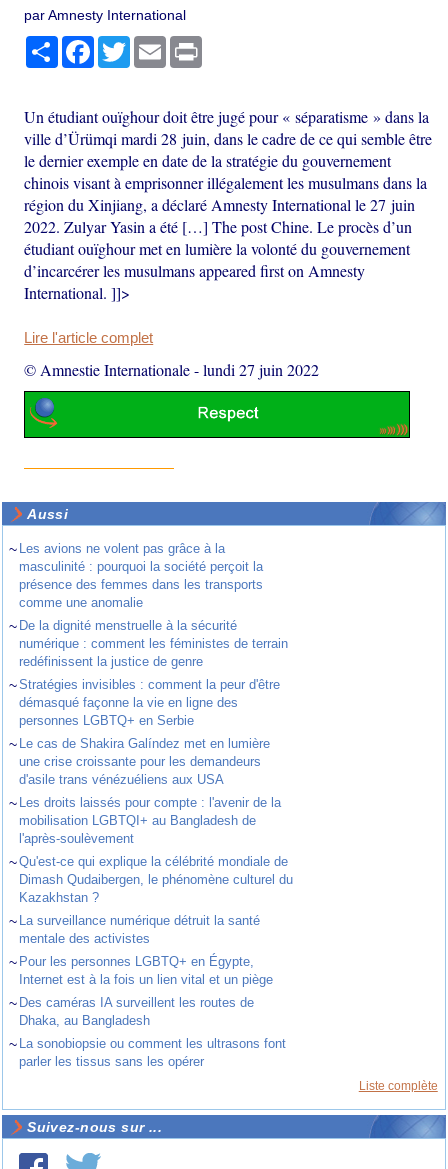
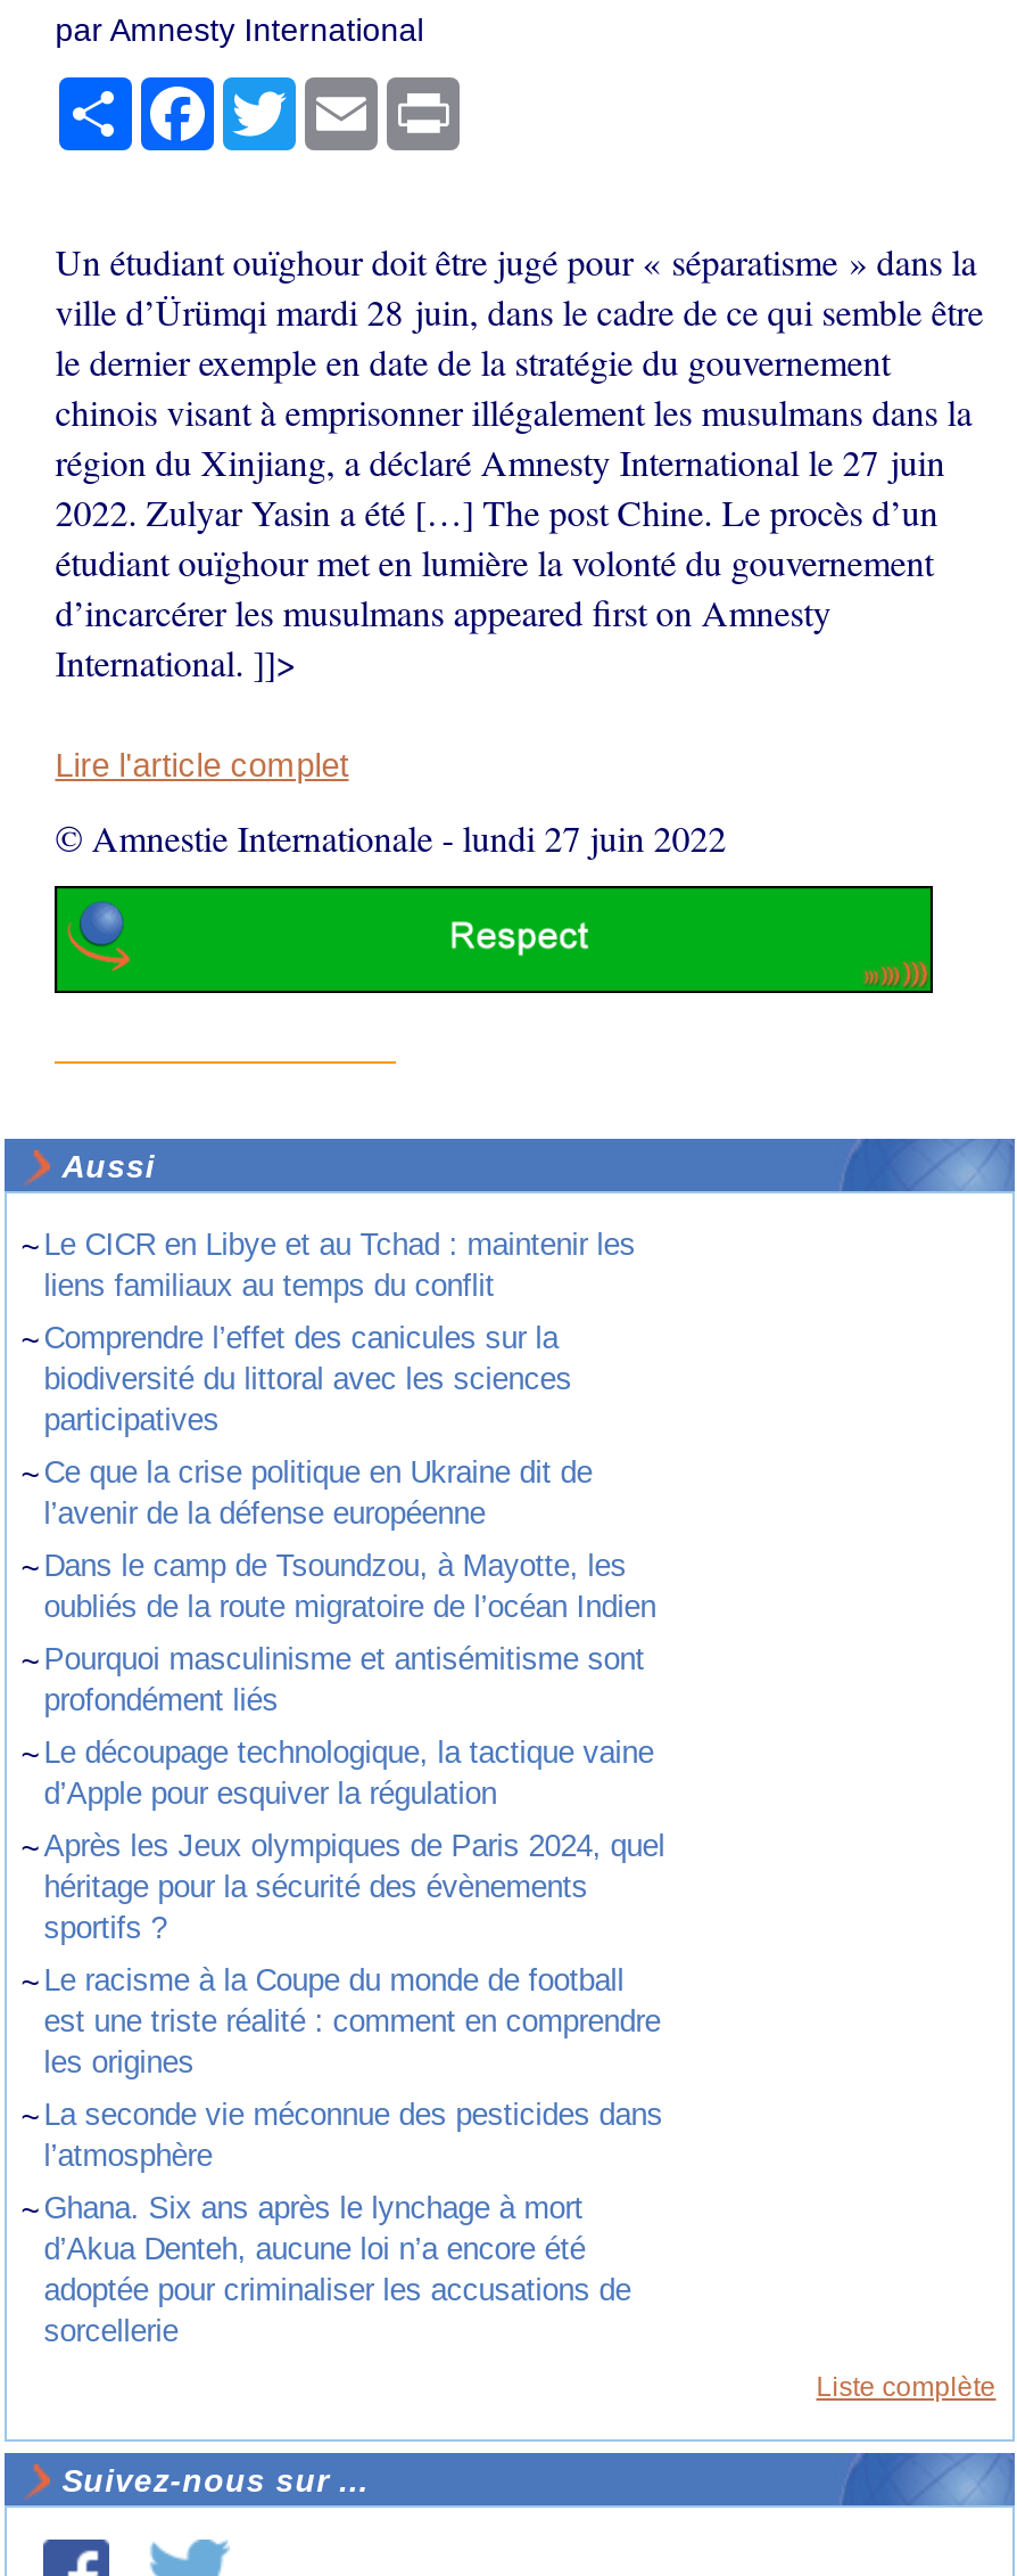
[9,541,263,610] ~ Les avions ne volent pas grâce à la | masculinité : pourquoi la société perçoit la | présence des femmes dans les transports | comme une anomalie -> [21,1229,635,1304] ~ Le CICR en Libye et au Tchad : maintenir les | liens familiaux au temps du conflit
[9,618,288,669] ~ De la dignité menstruelle à la sécurité | numérique : comment les féministes de terrain | redéfinissent la justice de genre -> [21,1322,572,1438] ~ Comprendre l’effet des canicules sur la | biodiversité du littoral avec les sciences | participatives
[9,677,280,728] ~ Stratégies invisibles : comment la peur d'être | démasqué façonne la vie en ligne des | personnes LGBTQ+ en Serbie -> [21,1457,592,1532] ~ Ce que la crise politique en Ukraine dit de | l’avenir de la défense européenne
[9,736,270,787] ~ Le cas de Shakira Galíndez met en lumière | une crise croissante pour les demandeurs | d'asile trans vénézuéliens aux USA -> [21,1550,656,1625] ~ Dans le camp de Tsoundzou, à Mayotte, les | oubliés de la route migratoire de l’océan Indien
[9,795,281,846] ~ Les droits laissés pour compte : l'avenir de la | mobilisation LGBTQI+ au Bangladesh de | l'après-soulèvement -> [21,1643,644,1718] ~ Pourquoi masculinisme et antisémitisme sont | profondément liés
[9,854,293,905] ~ Qu'est-ce qui explique la célébrité mondiale de | Dimash Qudaibergen, le phénomène culturel du | Kazakhstan ? -> [21,1737,653,1812] ~ Le découpage technologique, la tactique vaine | d’Apple pour esquiver la régulation
[9,913,260,946] ~ La surveillance numérique détruit la santé | mentale des activistes -> [21,1830,665,1946] ~ Après les Jeux olympiques de Paris 2024, quel | héritage pour la sécurité des évènements | sportifs ?
[9,954,273,987] ~ Pour les personnes LGBTQ+ en Égypte, | Internet est à la fois un lien vital et un piège -> [21,1964,660,2081] ~ Le racisme à la Coupe du monde de football | est une triste réalité : comment en comprendre | les origines
[9,995,254,1028] ~ Des caméras IA surveillent les routes de | Dhaka, au Bangladesh -> [21,2099,663,2174] ~ La seconde vie méconnue des pesticides dans | l’atmosphère
[9,1036,286,1069] ~ La sonobiopsie ou comment les ultrasons font | parler les tissus sans les opérer -> [21,2192,631,2349] ~ Ghana. Six ans après le lynchage à mort | d’Akua Denteh, aucune loi n’a encore été | adoptée pour criminaliser les accusations de | sorcellerie

